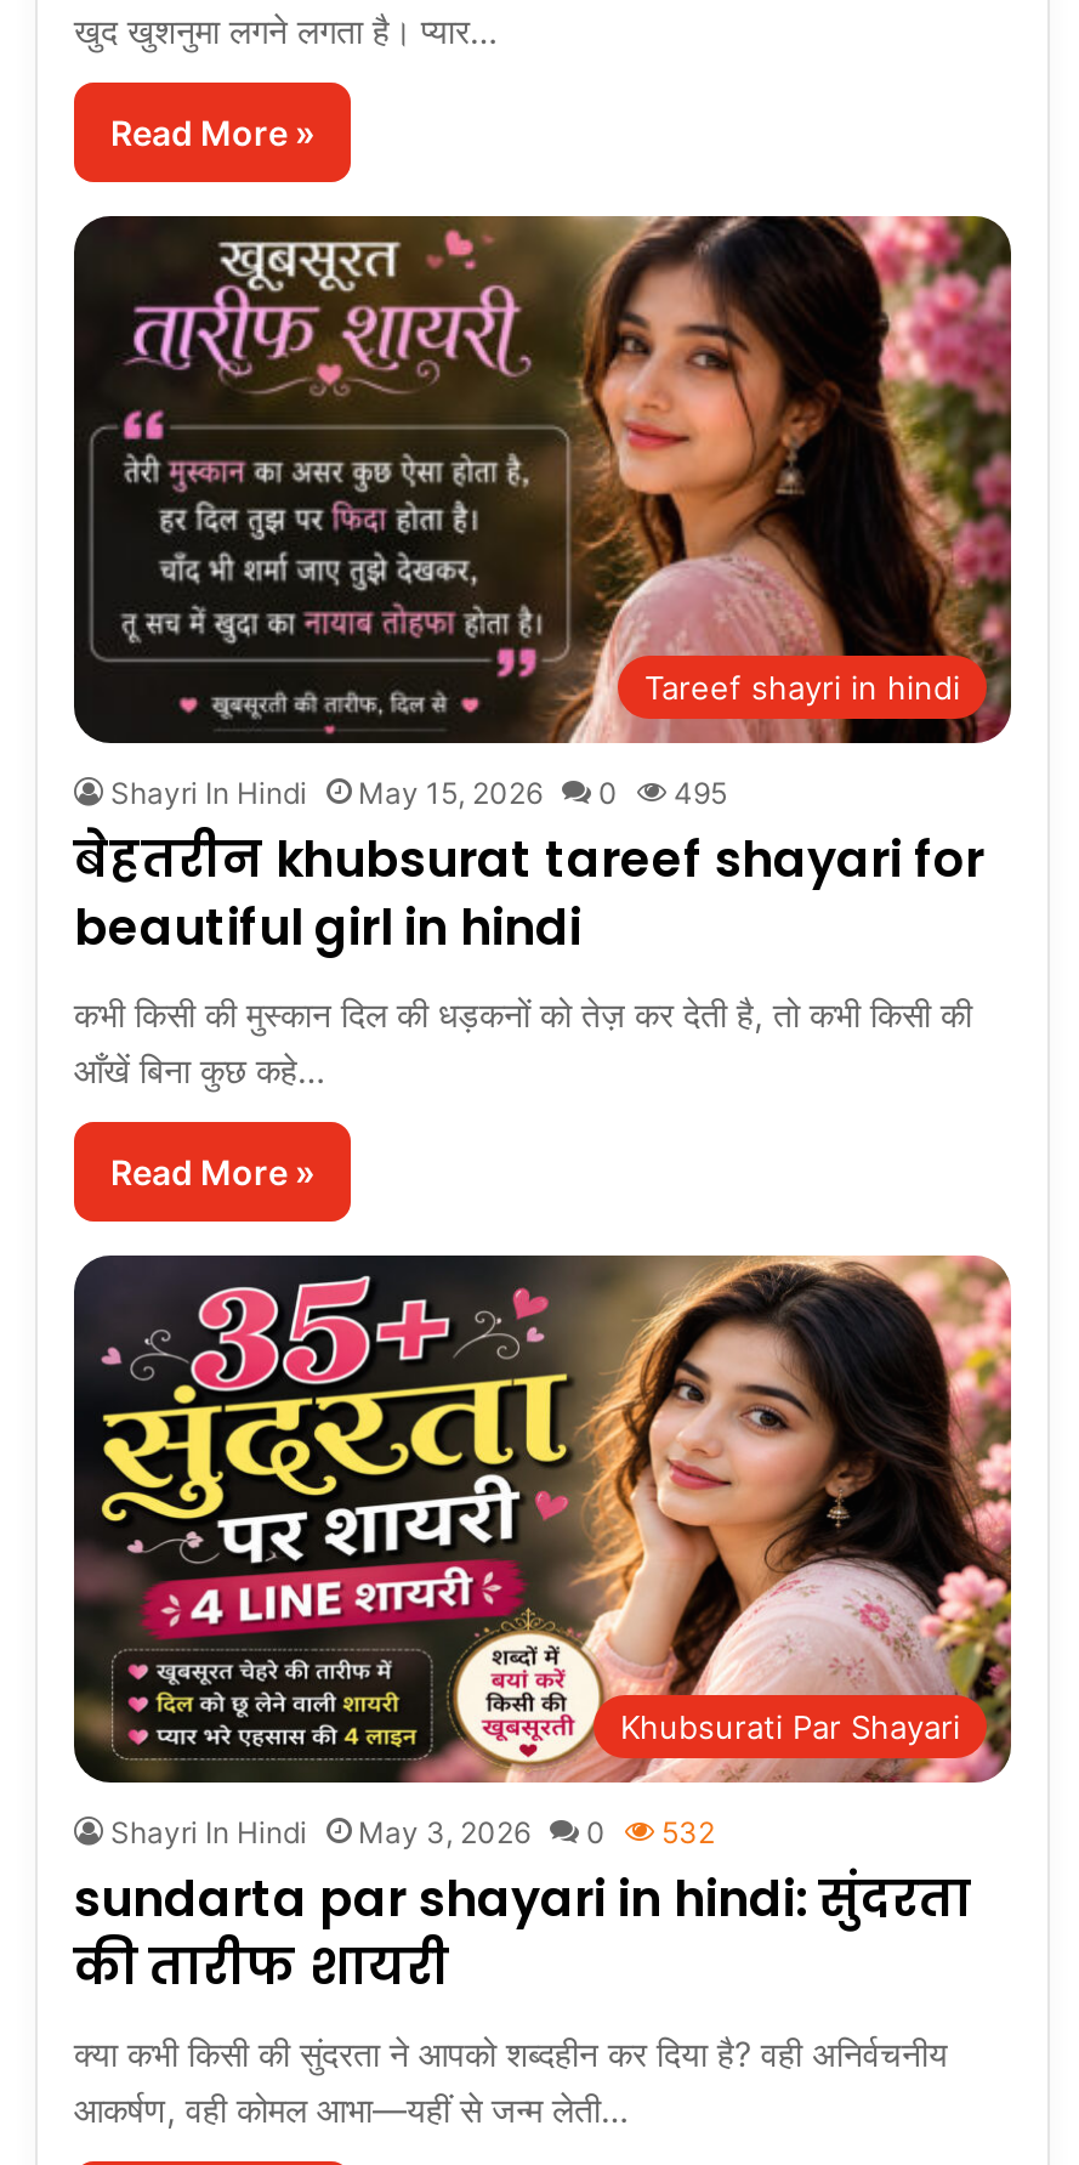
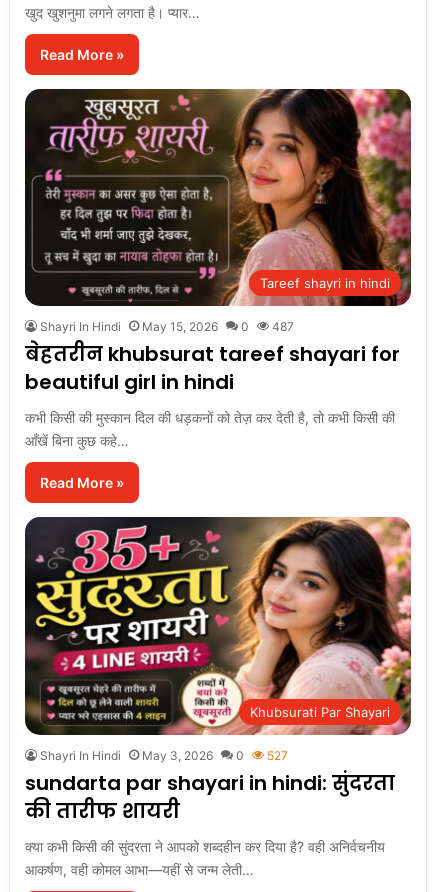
[110,775,727,812] Shayri In Hindi May 15, 2026 0 495 -> [40,319,294,334] Shayri In Hindi May 15, 2026 0 487
[110,1815,715,1852] Shayri In Hindi May 3, 2026 0 532 -> [40,748,288,763] Shayri In Hindi May 3, 2026 0 527

